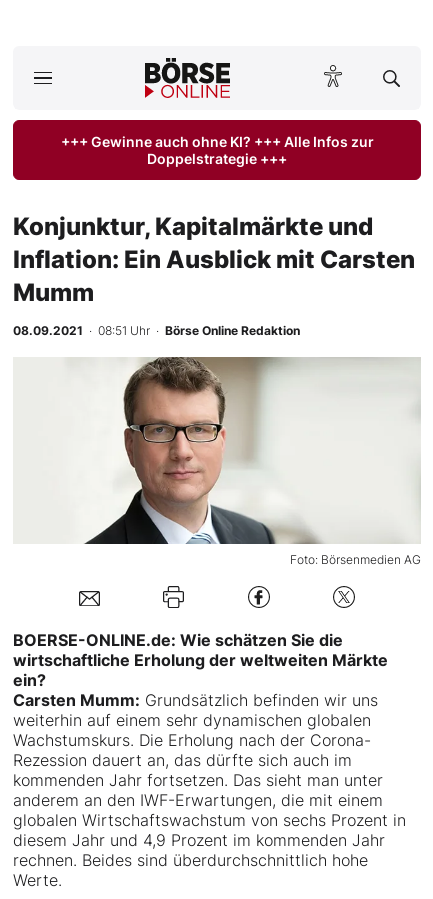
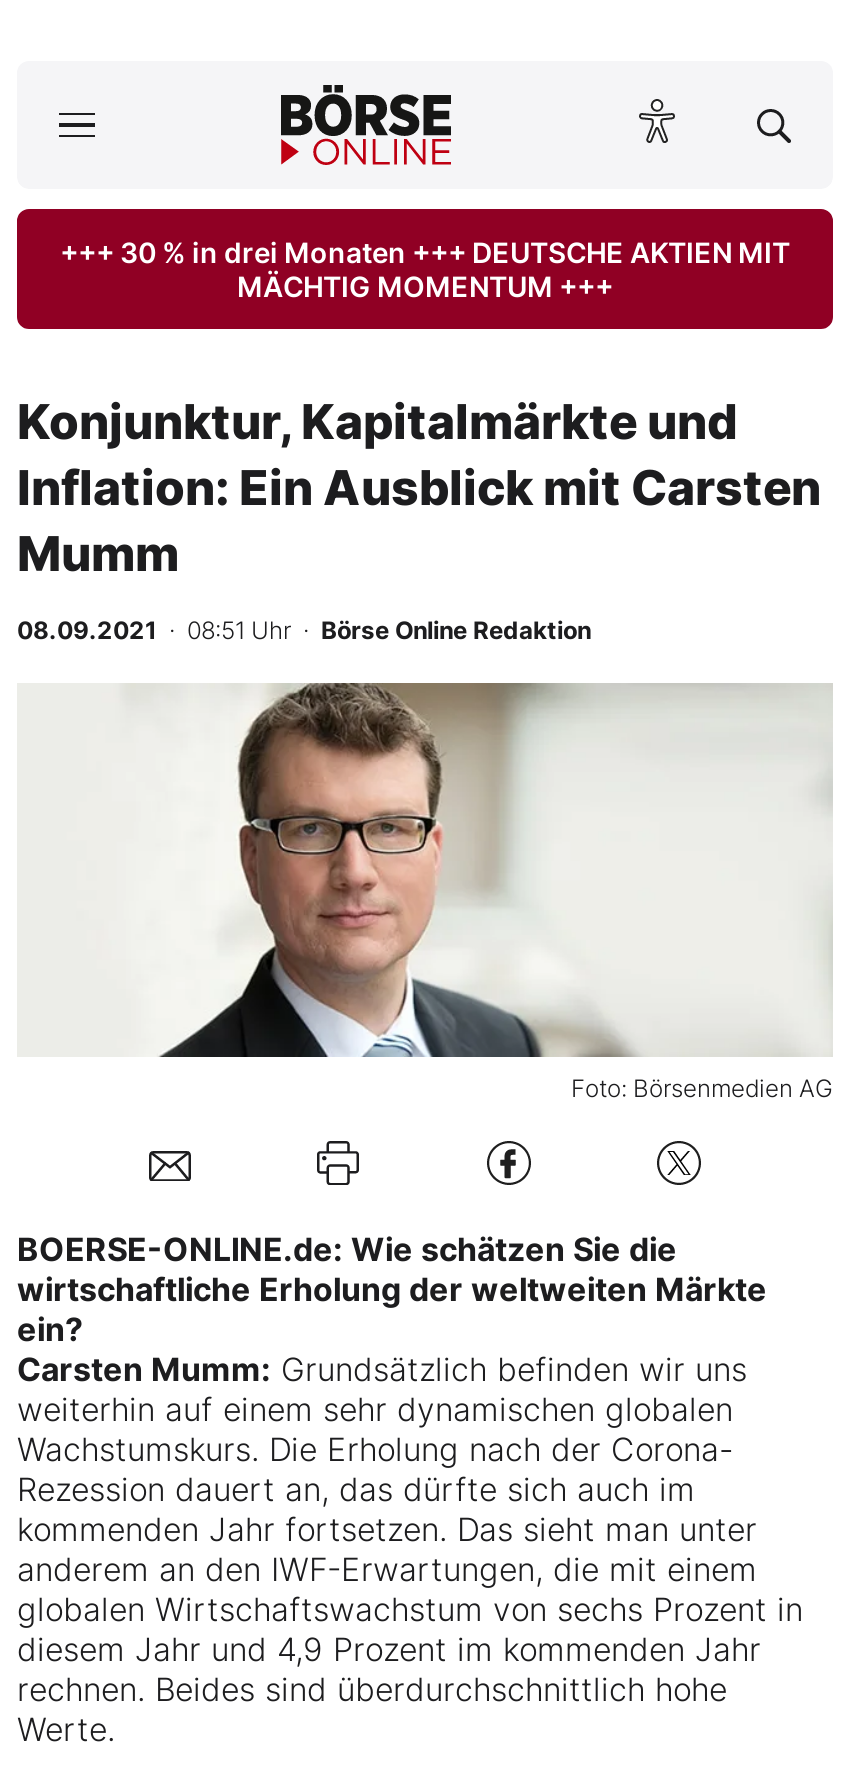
[60,133,373,167] +++ Gewinne auch ohne KI? +++ Alle Infos zur | Doppelstrategie +++ -> [60,235,790,303] +++ 30 % in drei Monaten +++ DEUTSCHE AKTIEN MIT | MÄCHTIG MOMENTUM +++

